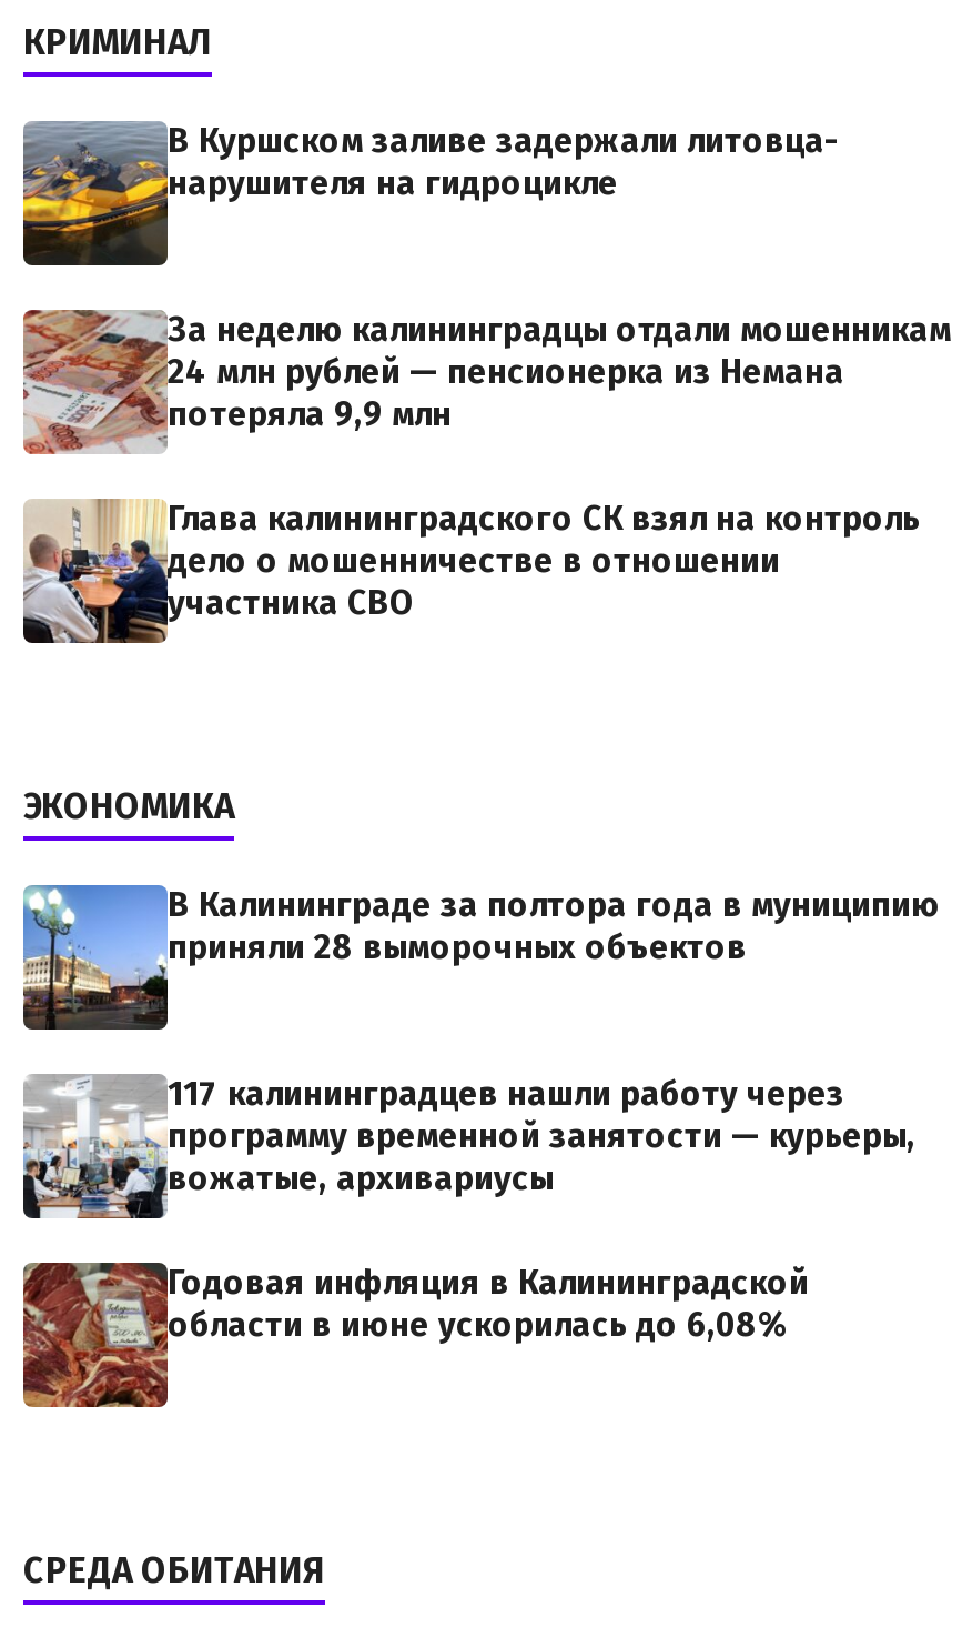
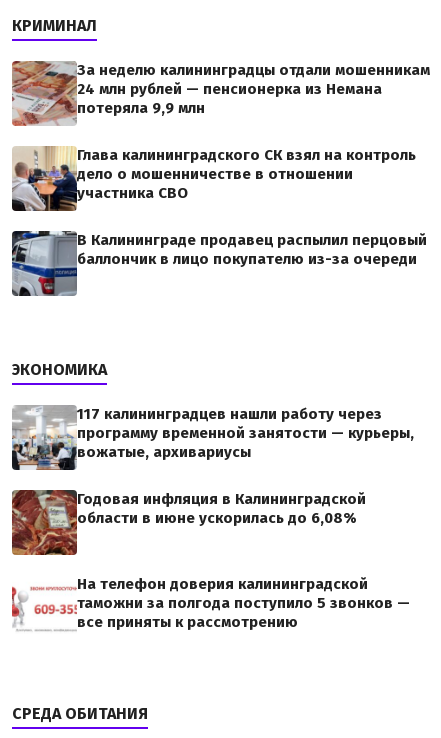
[21,121,840,268] [image] | В Куршском заливе задержали литовца- | нарушителя на гидроцикле -> none
moved [19,305,951,623] -> [10,59,430,202]: [image] | За неделю калининградцы отдали мошенникам | 24 млн рублей — пенсионерка из Немана | потеряла 9,9 млн | Глава калининградского СК взял на контроль | дело о мошенничестве в отношении | участника СВО
none -> [11,230,427,296] [image] | В Калининграде продавец распылил перцовый | баллончик в лицо покупателю из-за очереди
[23,883,940,1032] [image] | В Калининграде за полтора года в муниципию | приняли 28 выморочных объектов -> none
moved [19,1074,915,1345] -> [10,405,414,527]: [image] | 117 калининградцев нашли работу через | программу временной занятости — курьеры, | вожатые, архивариусы | Годовая инфляция в Калининградской | области в июне ускорилась до 6,08%
none -> [11,575,410,639] [image] | На телефон доверия калининградской | таможни за полгода поступило 5 звонков — | все приняты к рассмотрению

